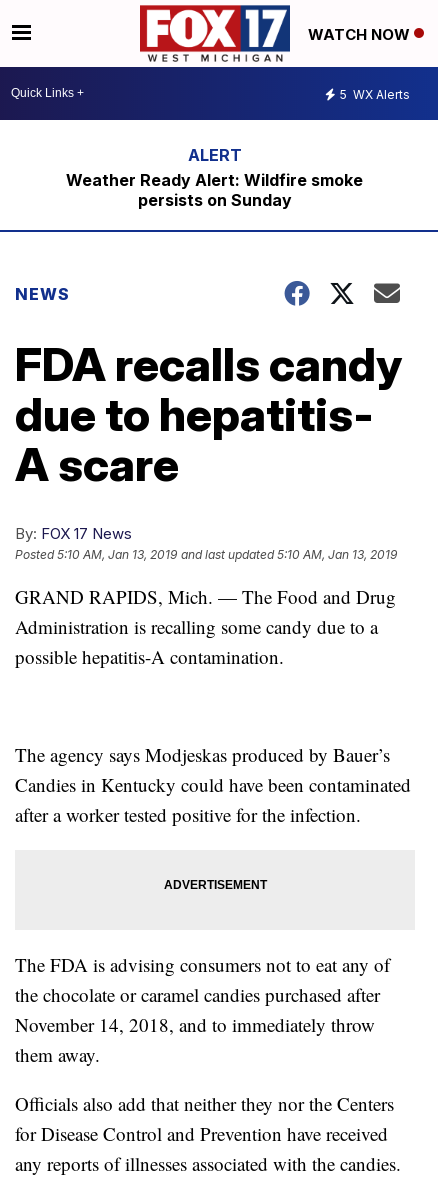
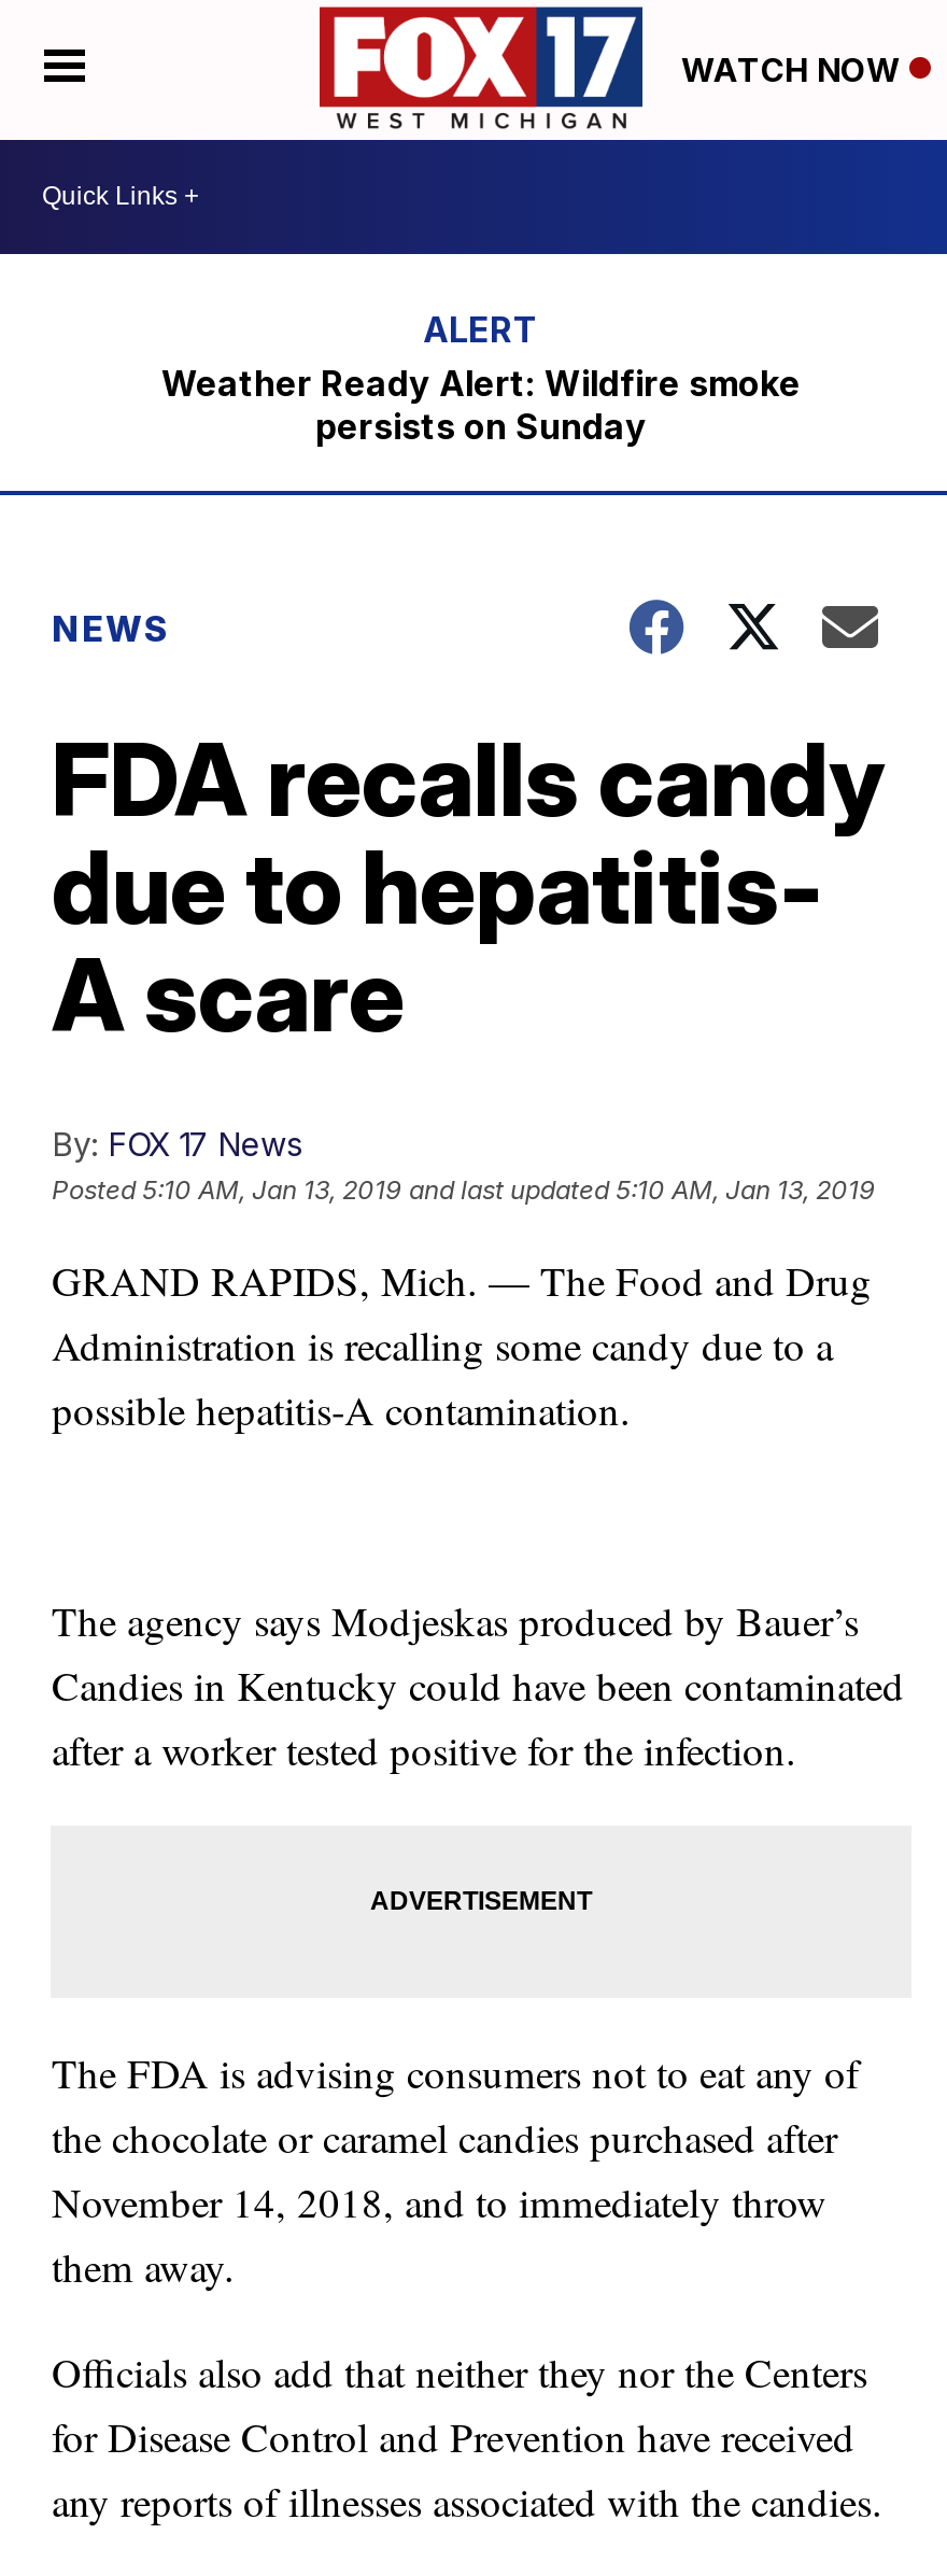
[340,87,410,102] 5 WX Alerts -> none

